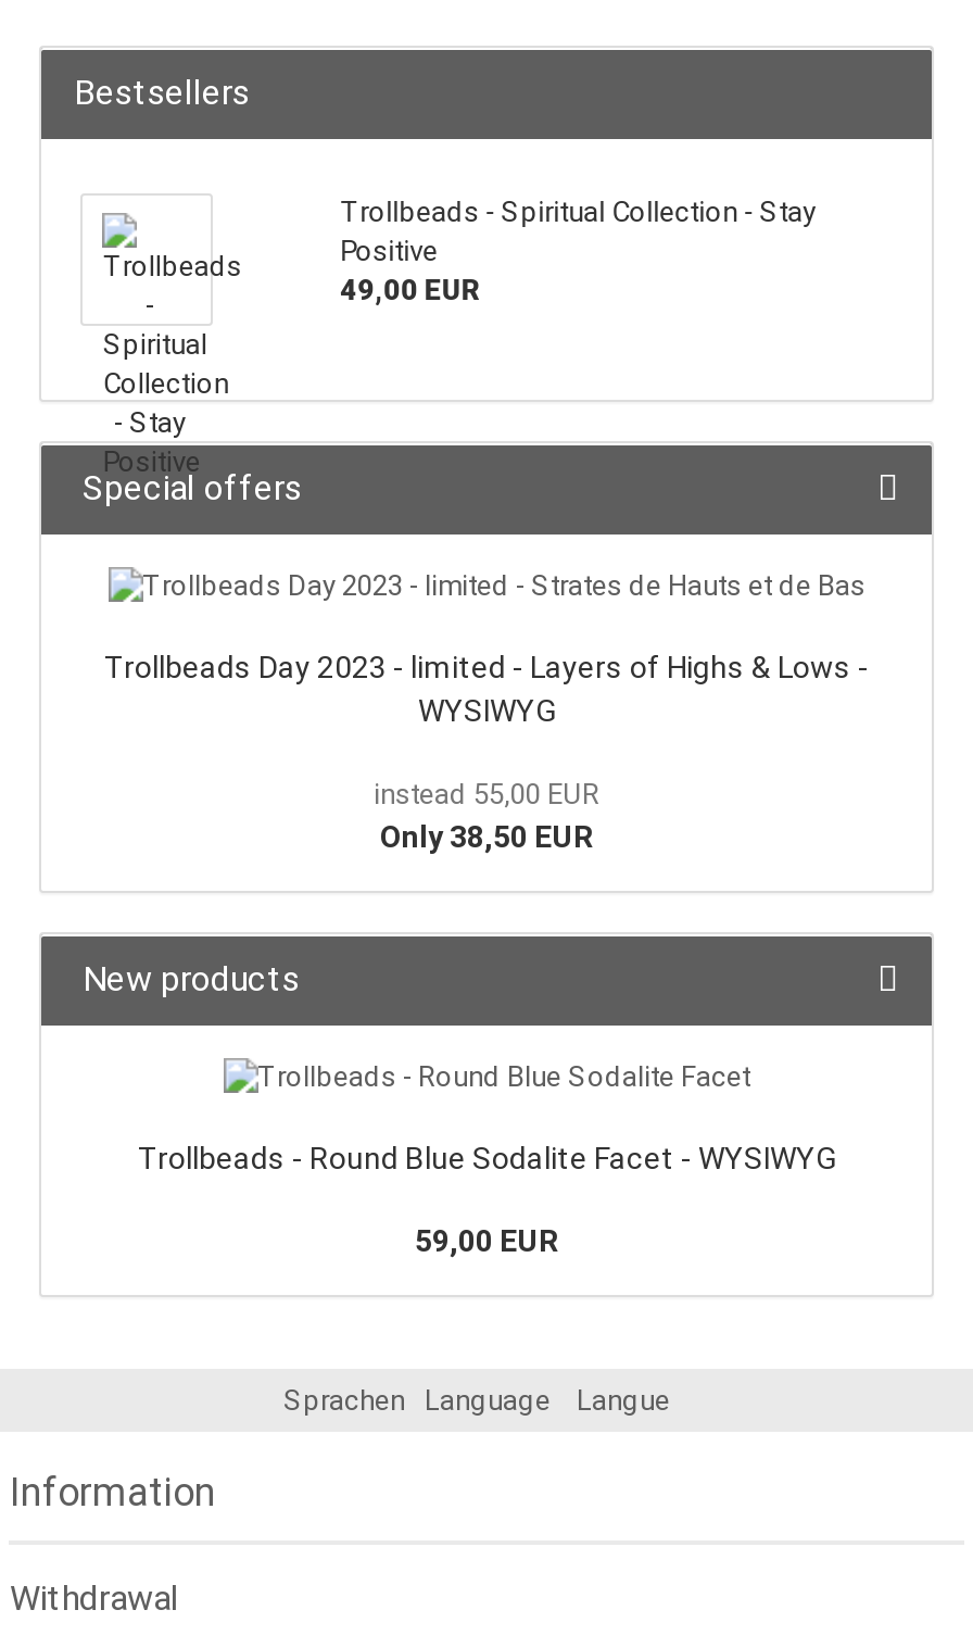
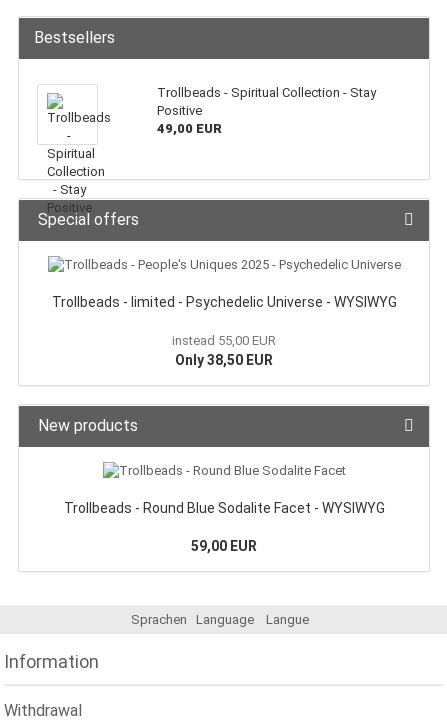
[104,649,869,728] Trollbeads Day 2023 - limited - Layers of Highs & Lows - | WYSIWYG -> [51,294,396,310] Trollbeads - limited - Psychedelic Universe - WYSIWYG

